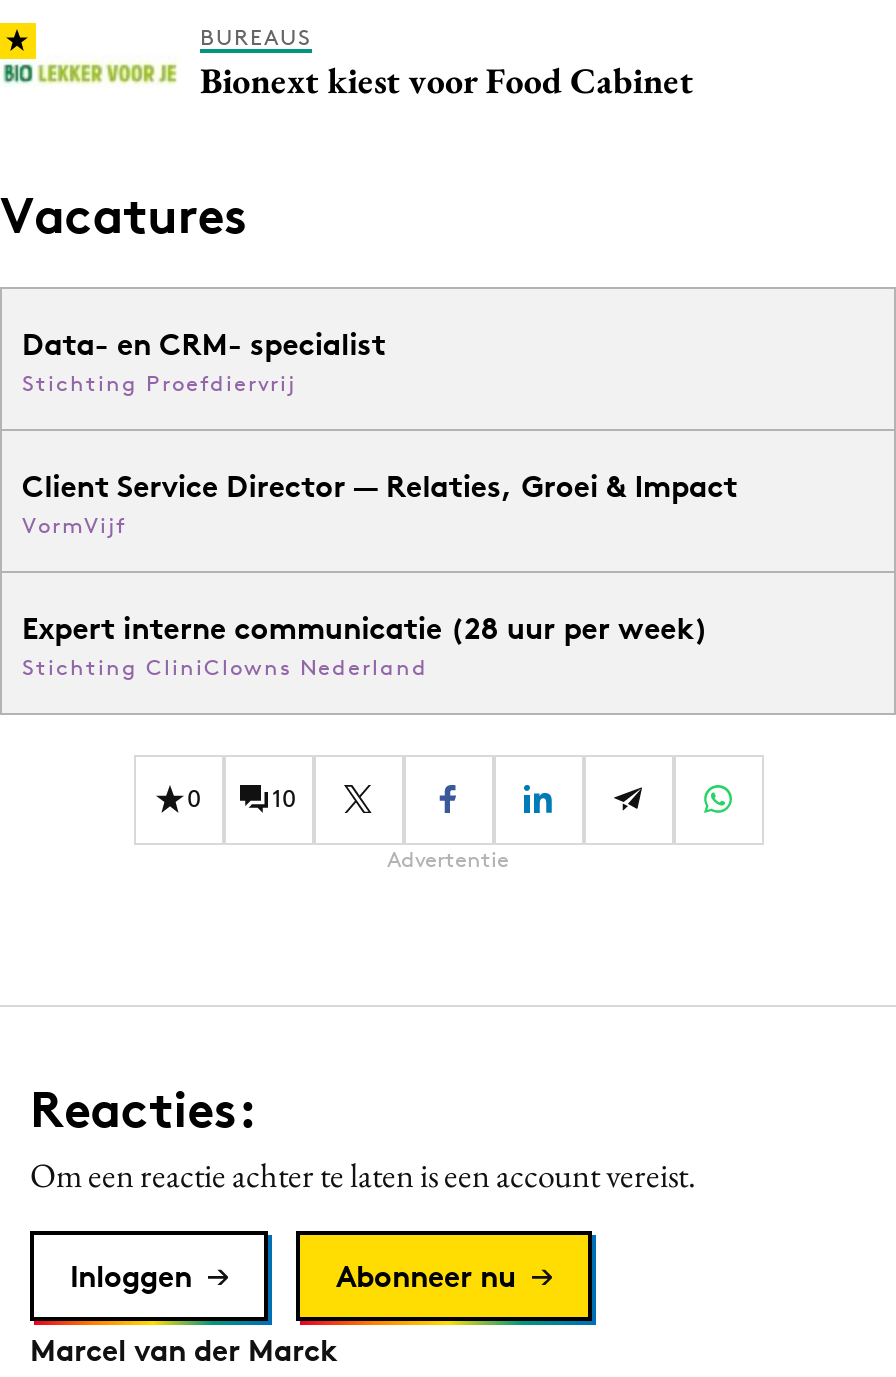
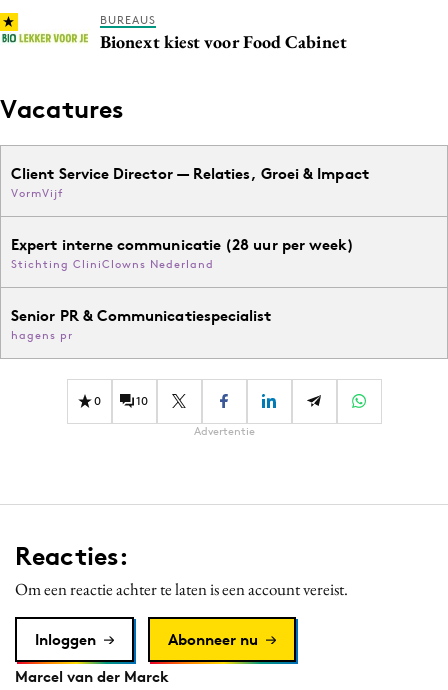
[22,324,386,396] Data- en CRM- specialist | Stichting Proefdiervrij -> none
moved [22,466,738,680] -> [11,164,369,271]: Client Service Director — Relaties, Groei & Impact | VormVijf | Expert interne communicatie (28 uur per week) | Stichting CliniClowns Nederland
none -> [11,306,272,342] Senior PR & Communicatiespecialist | hagens pr

